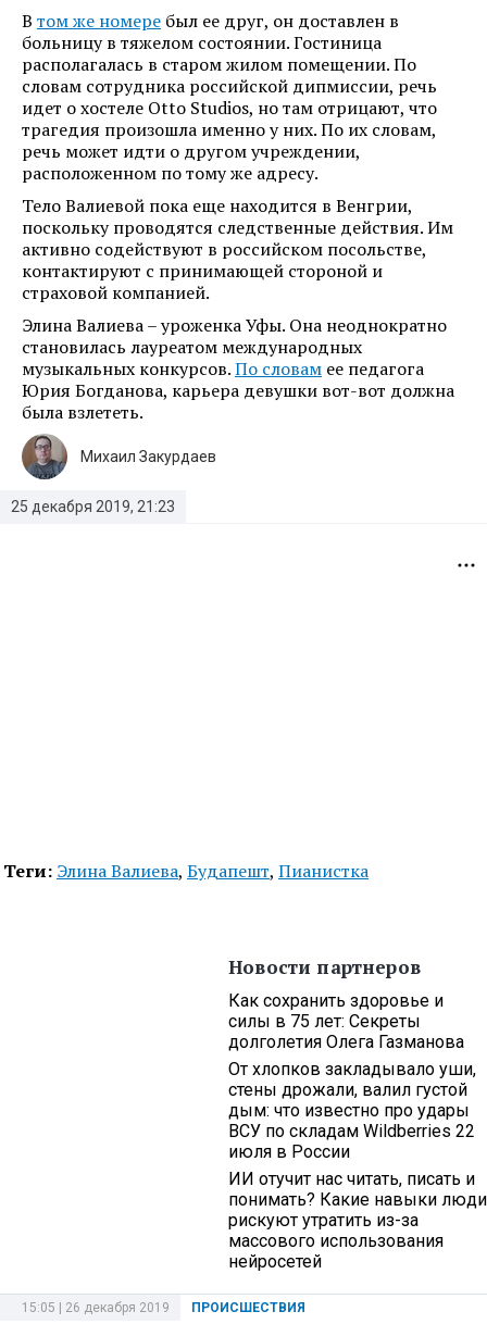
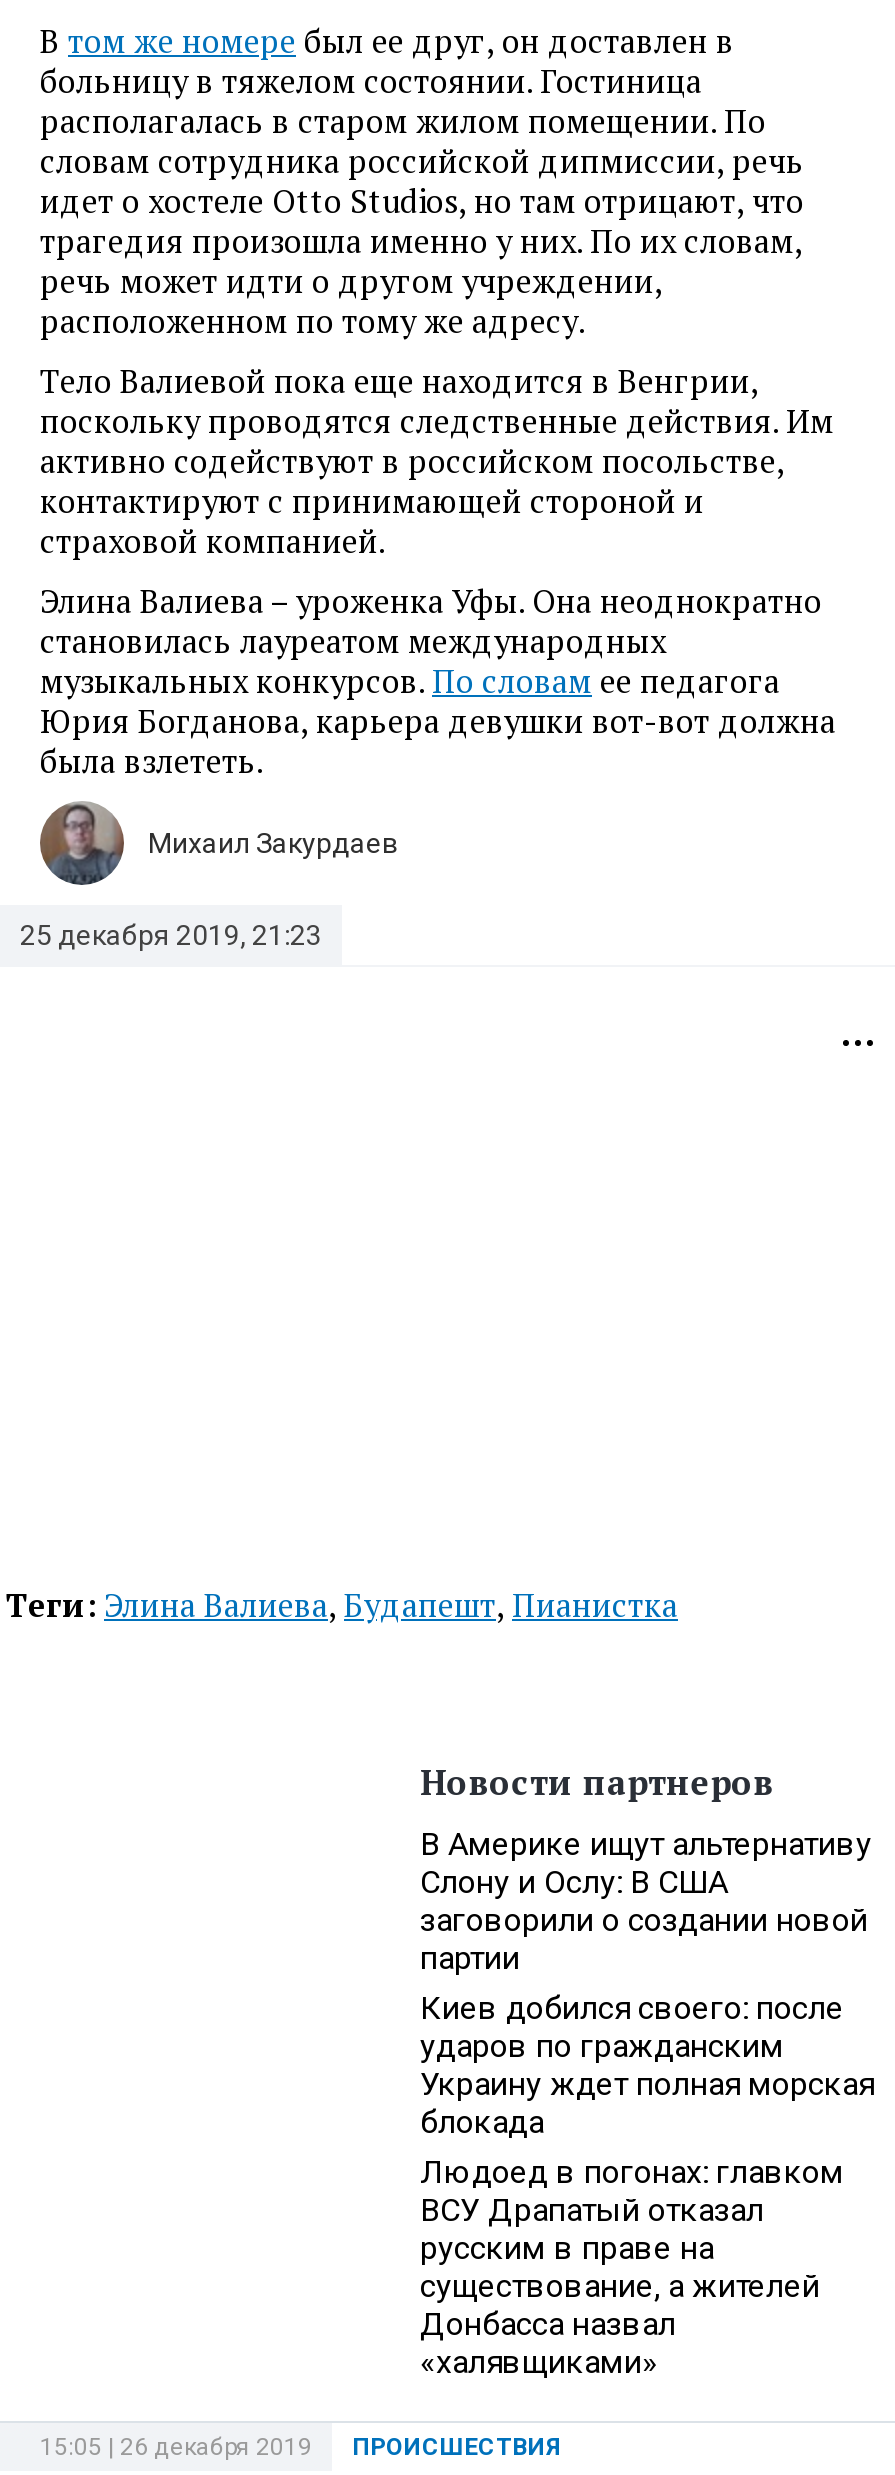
[228,990,487,1272] Как сохранить здоровье и | силы в 75 лет: Секреты | долголетия Олега Газманова | От хлопков закладывало уши, | стены дрожали, валил густой | дым: что известно про удары | ВСУ по складам Wildberries 22 | июля в России | ИИ отучит нас читать, писать и | понимать? Какие навыки люди | рискуют утратить из-за | массового использования | нейросетей -> [420,1825,874,2381] В Америке ищут альтернативу | Слону и Ослу: В США | заговорили о создании новой | партии | Киев добился своего: после | ударов по гражданским | Украину ждет полная морская | блокада | Людоед в погонах: главком | ВСУ Драпатый отказал | русским в праве на | существование, а жителей | Донбасса назвал | «халявщиками»

